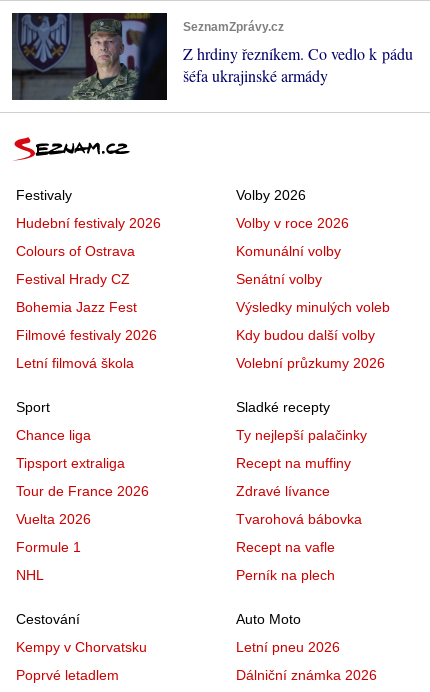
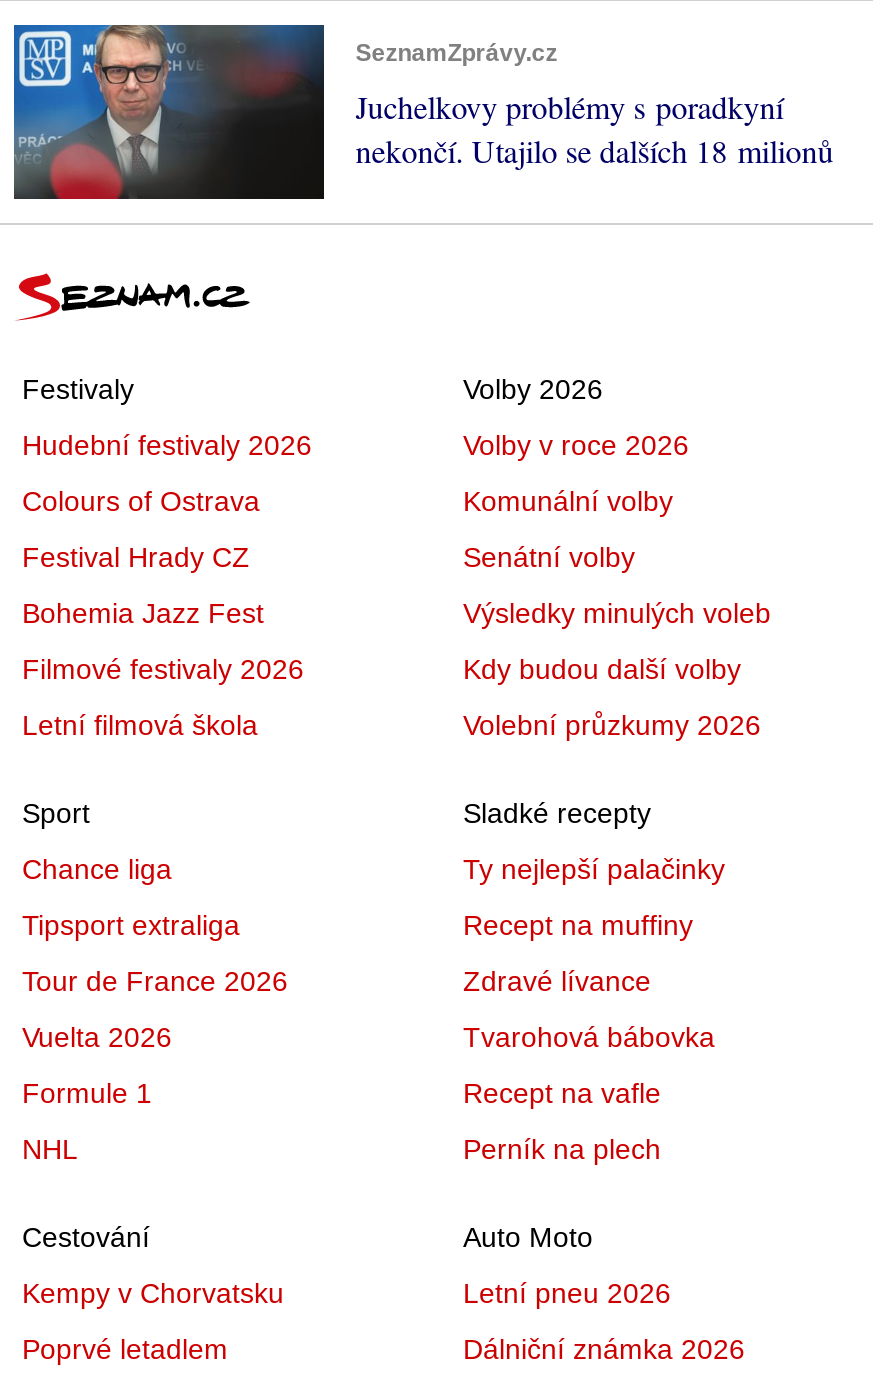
[11,12,413,101] [image] | Z hrdiny řezníkem. Co vedlo k pádu | šéfa ukrajinské armády -> [12,22,833,202] [image] | Juchelkovy problémy s poradkyní | nekončí. Utajilo se dalších 18 milionů

